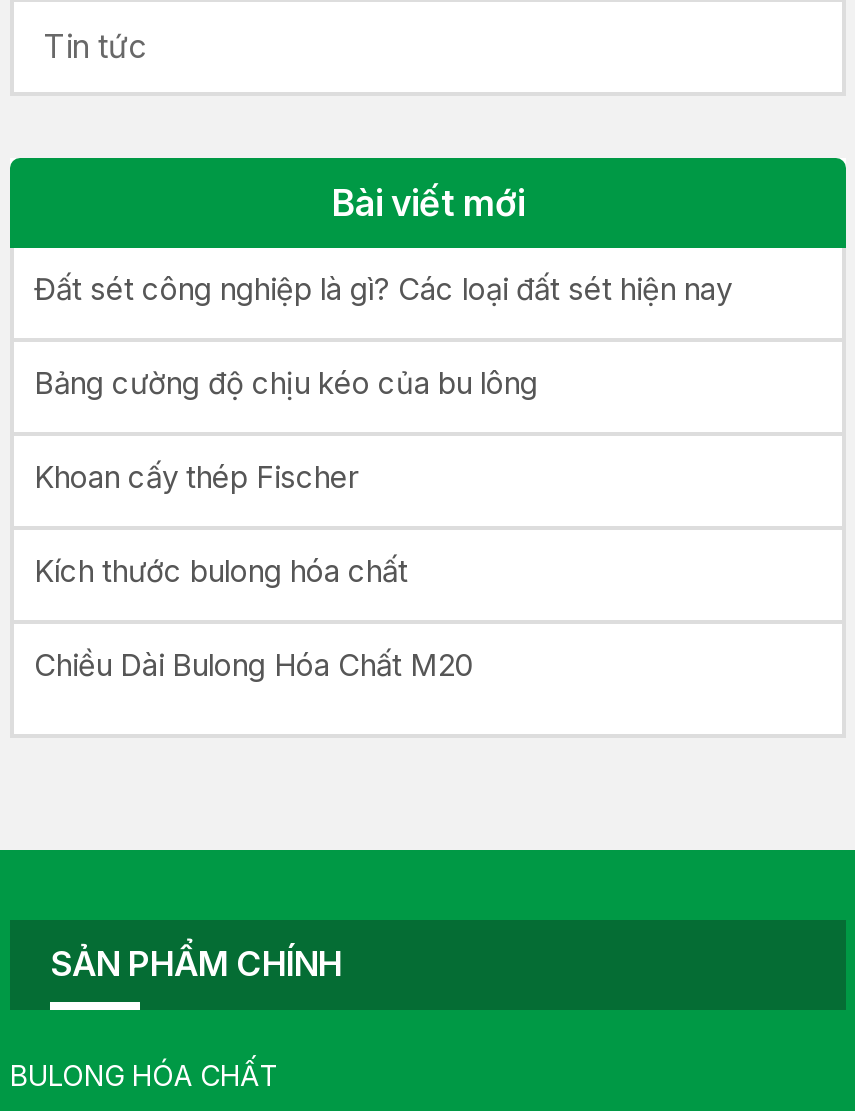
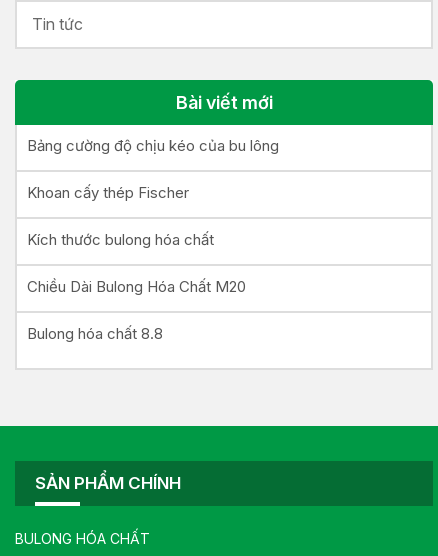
[34,270,732,308] Đất sét công nghiệp là gì? Các loại đất sét hiện nay -> none
moved [34,364,538,684] -> [27,136,279,296]: Bảng cường độ chịu kéo của bu lông | Khoan cấy thép Fischer | Kích thước bulong hóa chất | Chiều Dài Bulong Hóa Chất M20
none -> [27,324,163,343] Bulong hóa chất 8.8

